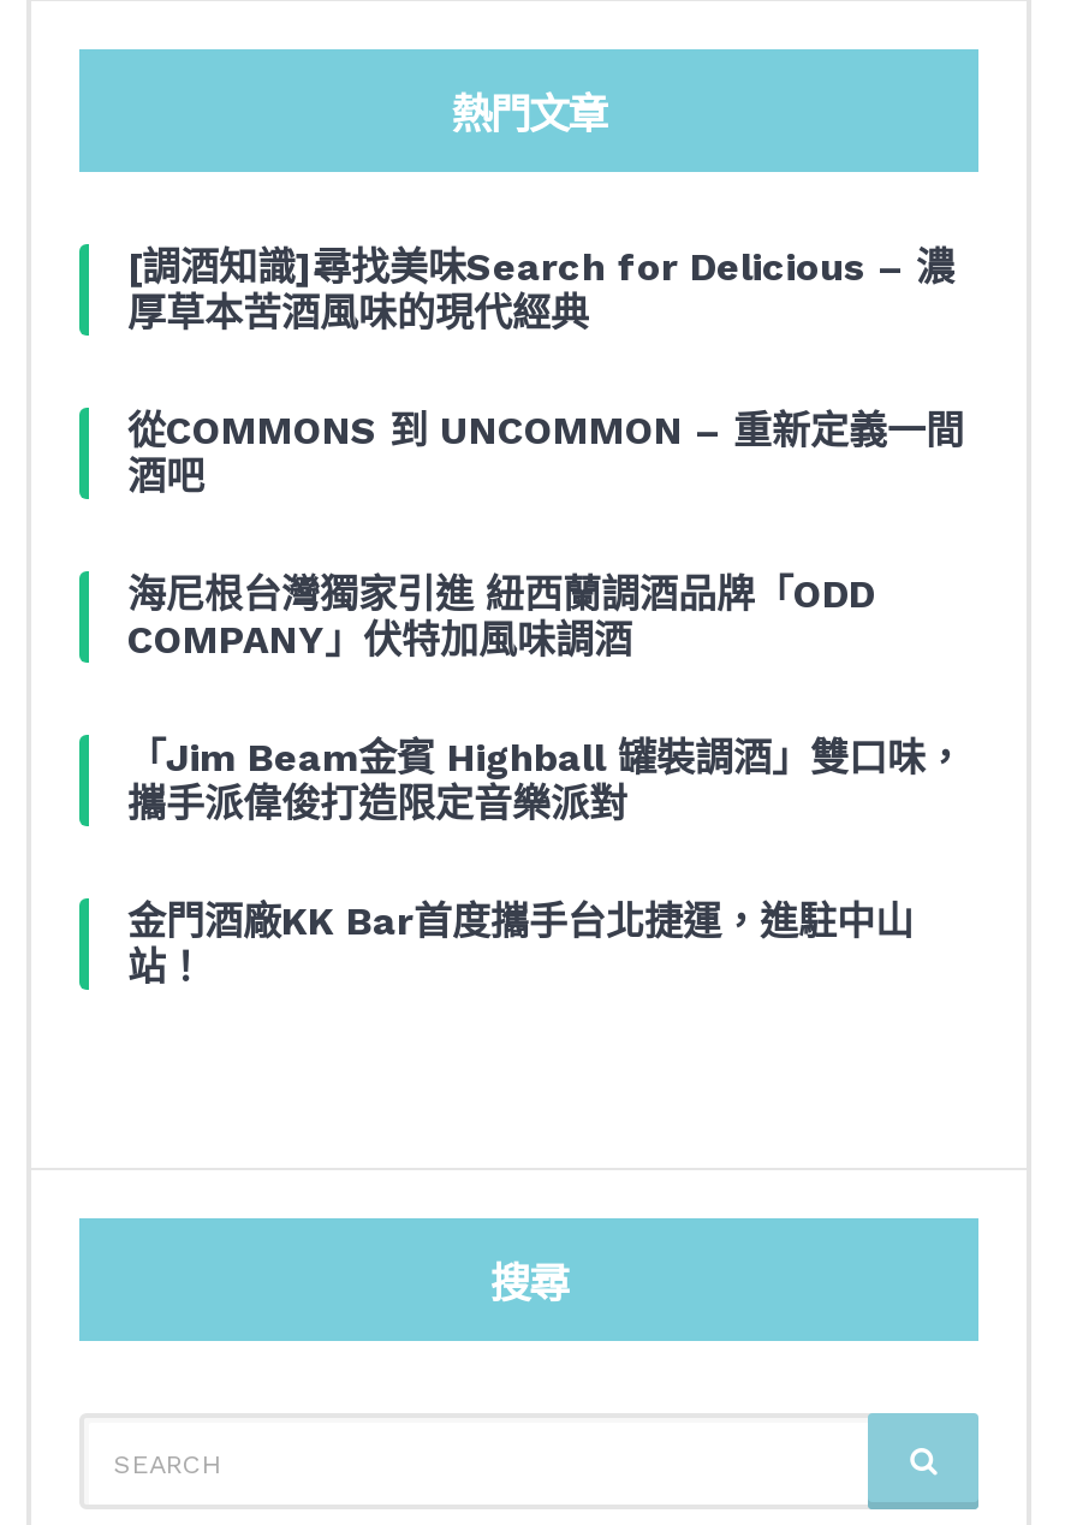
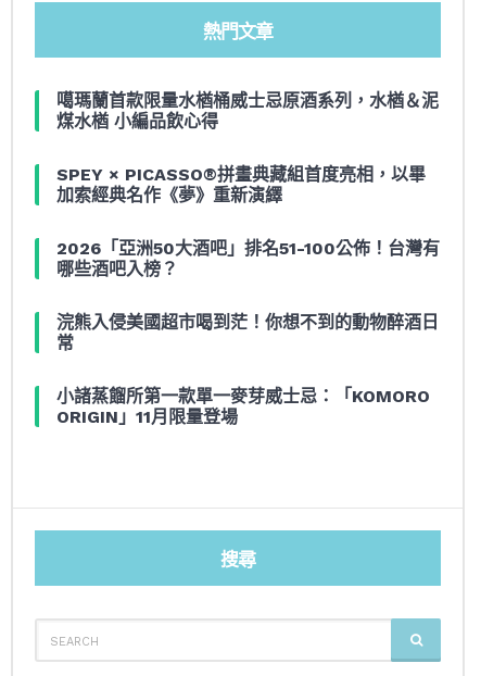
[127,244,954,335] [調酒知識]尋找美味Search for Delicious – 濃 | 厚草本苦酒風味的現代經典 -> [56,91,439,132] 噶瑪蘭首款限量水楢桶威士忌原酒系列，水楢＆泥 | 煤水楢 小編品飲心得
[127,407,964,499] 從COMMONS 到 UNCOMMON – 重新定義一間 | 酒吧 -> [56,164,426,206] SPEY × PICASSO®拼畫典藏組首度亮相，以畢 | 加索經典名作《夢》重新演繹
[127,571,875,662] 海尼根台灣獨家引進 紐西蘭調酒品牌「ODD | COMPANY」伏特加風味調酒 -> [56,238,440,280] 2026「亞洲50大酒吧」排名51-100公佈！台灣有 | 哪些酒吧入榜？
[127,734,964,826] 「Jim Beam金賓 Highball 罐裝調酒」雙口味， | 攜手派偉俊打造限定音樂派對 -> [56,312,439,354] 浣熊入侵美國超市喝到茫！你想不到的動物醉酒日 | 常
[127,898,914,989] 金門酒廠KK Bar首度攜手台北捷運，進駐中山 | 站！ -> [56,386,430,427] 小諸蒸餾所第一款單一麥芽威士忌：「KOMORO | ORIGIN」11月限量登場

